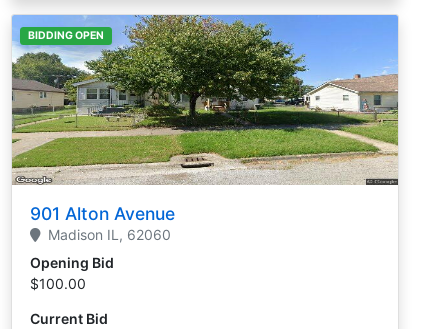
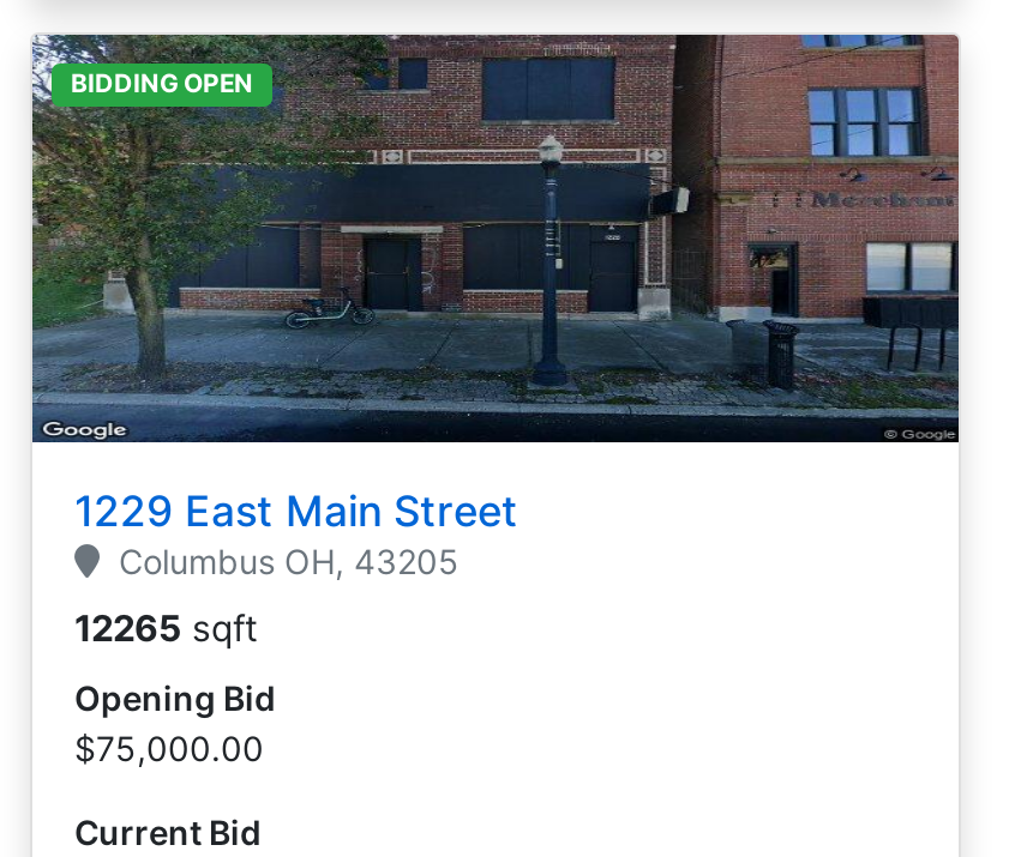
[12,14,399,243] [image] | 901 Alton Avenue | Madison IL, 62060 -> [30,32,961,650] [image] | 1229 East Main Street | Columbus OH, 43205 | 12265 sqft
[29,275,85,292] $100.00 -> [74,727,264,768] $75,000.00

